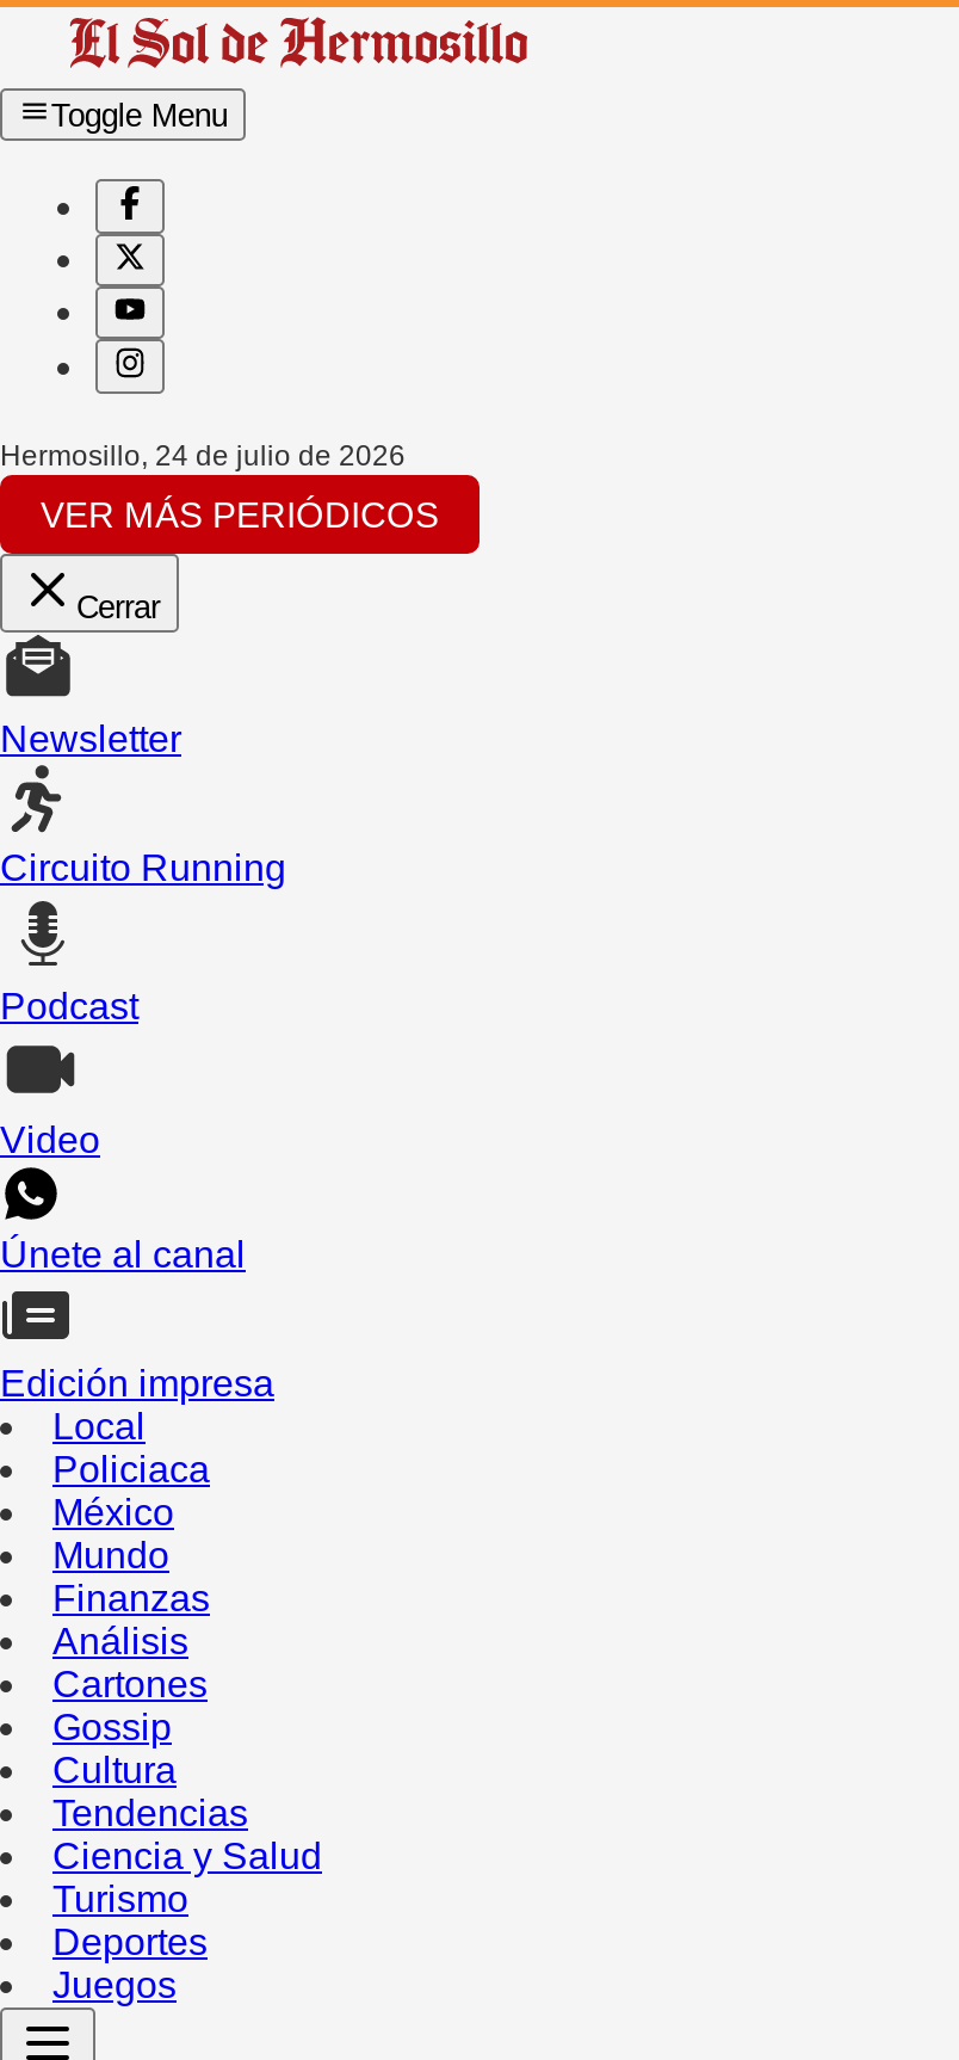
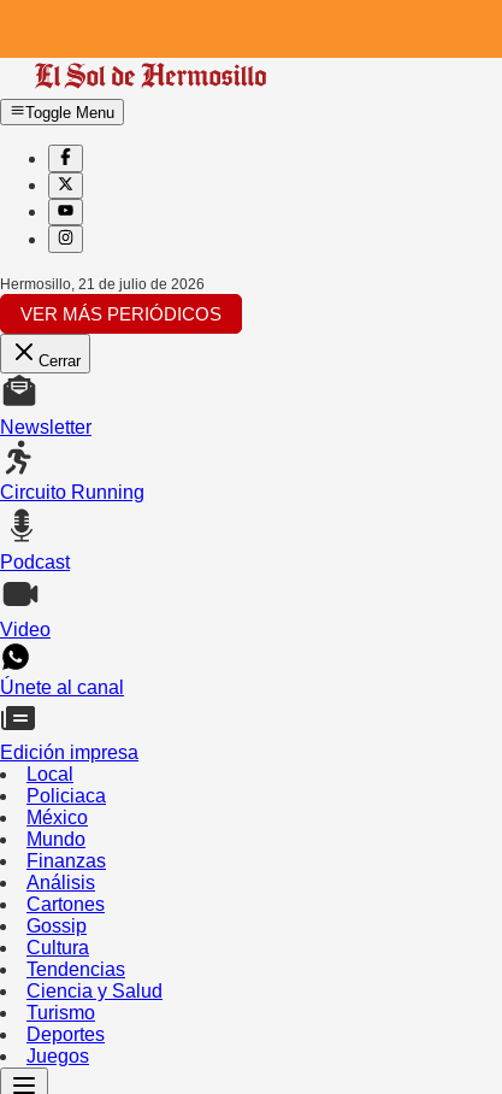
[0,438,406,472] Hermosillo, 24 de julio de 2026 -> [0,275,205,292] Hermosillo, 21 de julio de 2026

